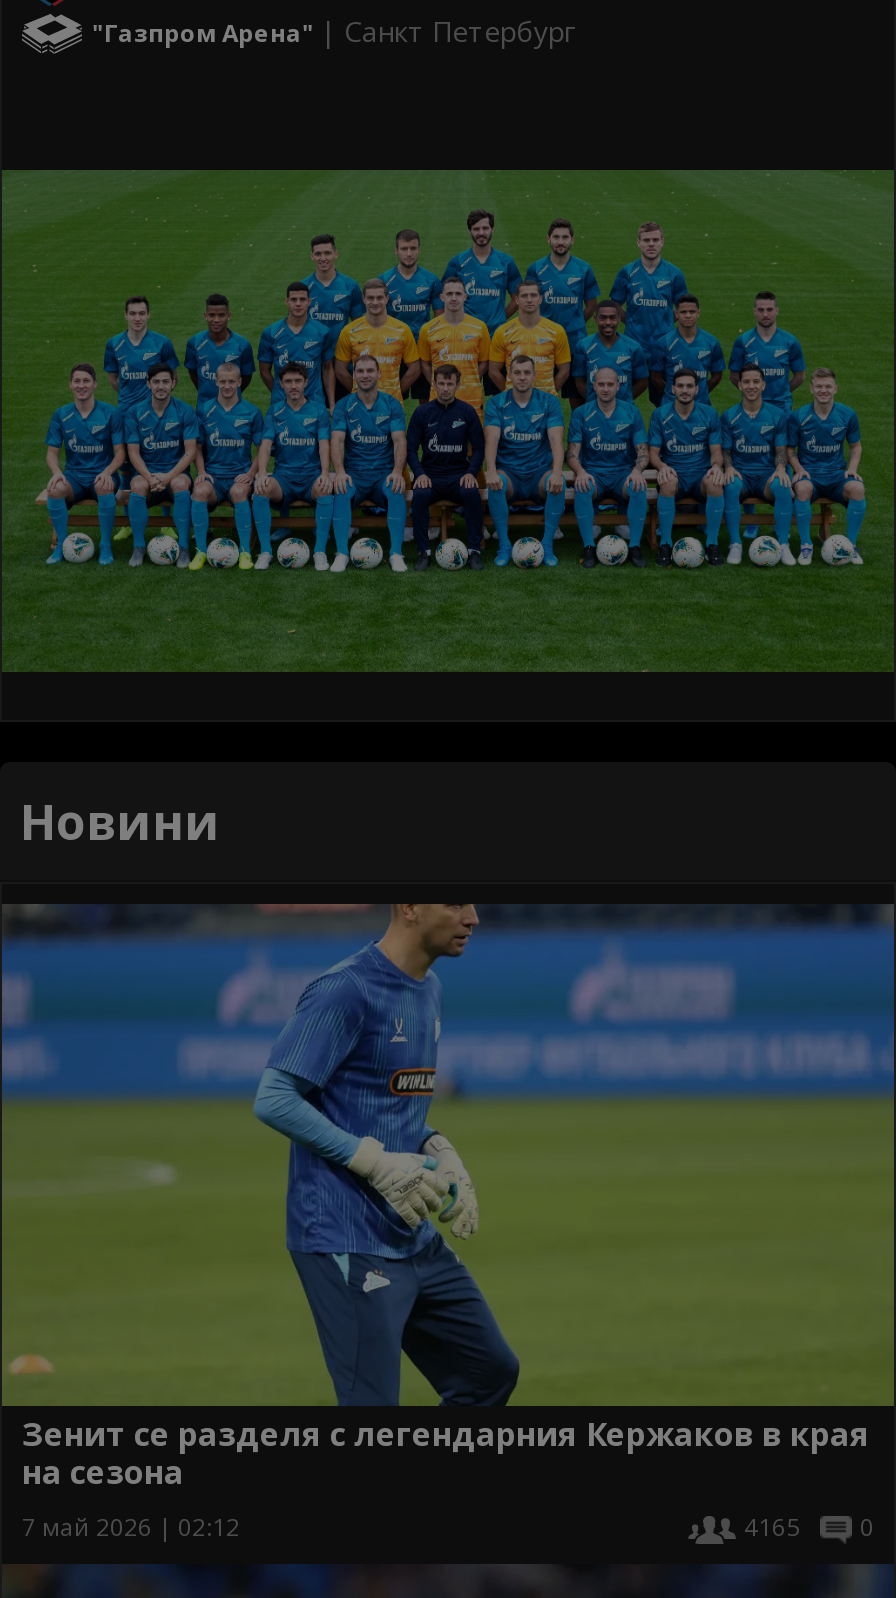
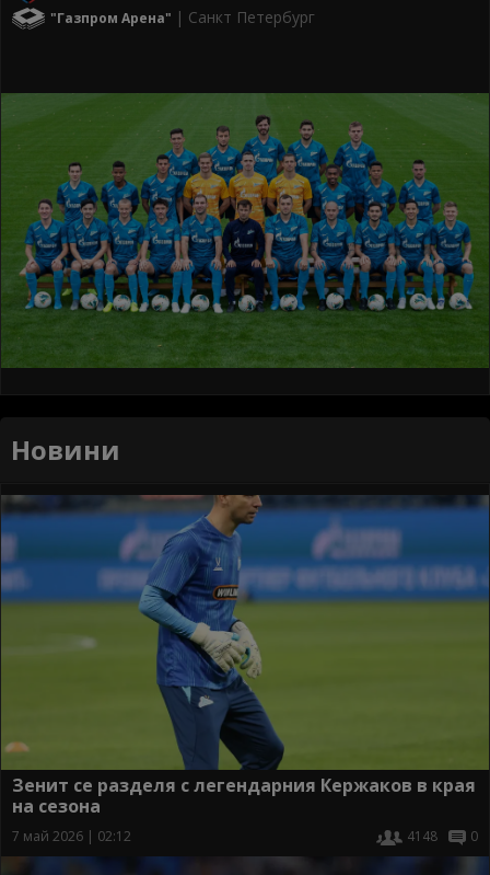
[744,1510,874,1544] 4165 0 -> [407,827,478,846] 4148 0

